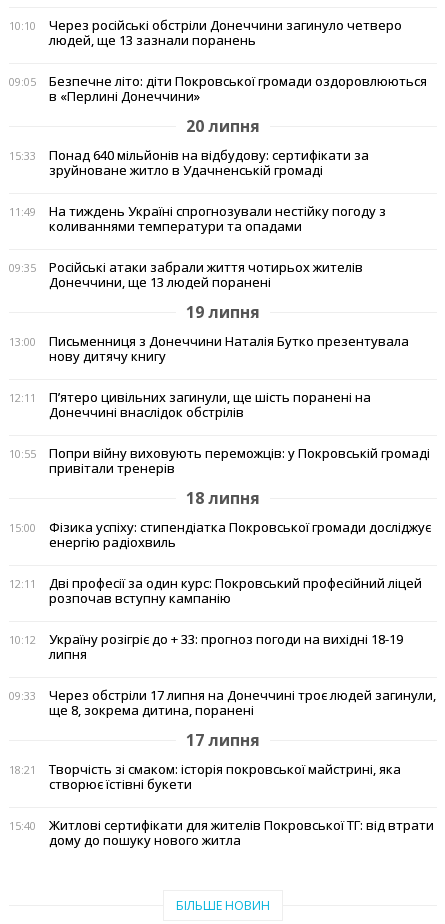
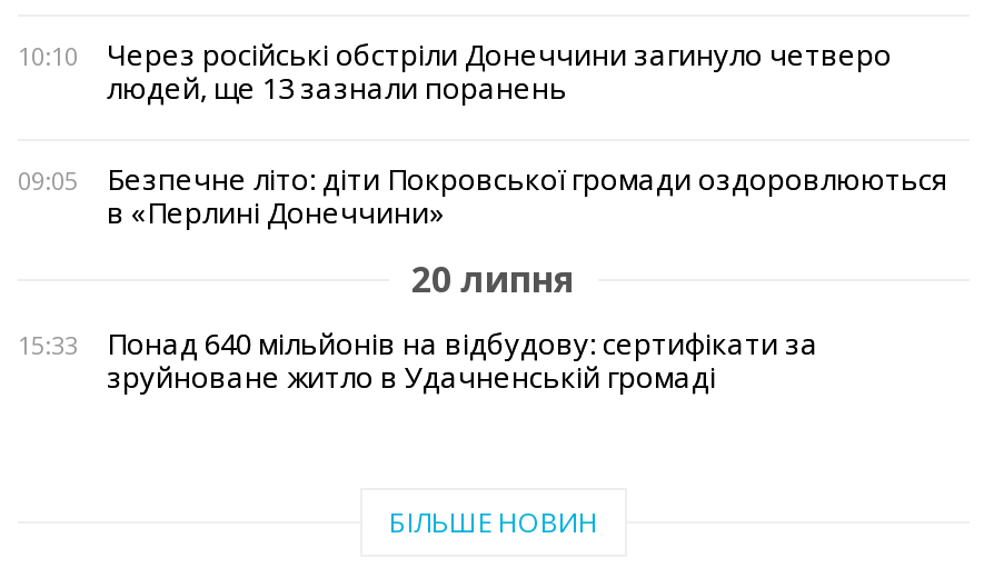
[9,202,436,849] 11:49 | На тиждень Україні спрогнозували нестійку погоду з | коливаннями температури та опадами | 09:35 | Російські атаки забрали життя чотирьох жителів | Донеччини, ще 13 людей поранені | 19 липня | 13:00 | Письменниця з Донеччини Наталія Бутко презентувала | нову дитячу книгу | 12:11 | П’ятеро цивільних загинули, ще шість поранені на | Донеччині внаслідок обстрілів | 10:55 | Попри війну виховують переможців: у Покровській громаді | привітали тренерів | 18 липня | 15:00 | Фізика успіху: стипендіатка Покровської громади досліджує | енергію радіохвиль | 12:11 | Дві професії за один курс: Покровський професійний ліцей | розпочав вступну кампанію | 10:12 | Україну розігріє до + 33: прогноз погоди на вихідні 18-19 | липня | 09:33 | Через обстріли 17 липня на Донеччині троє людей загинули, | ще 8, зокрема дитина, поранені | 17 липня | 18:21 | Творчість зі смаком: історія покровської майстрині, яка | створює їстівні букети | 15:40 | Житлові сертифікати для жителів Покровської ТГ: від втрати | дому до пошуку нового житла -> none

